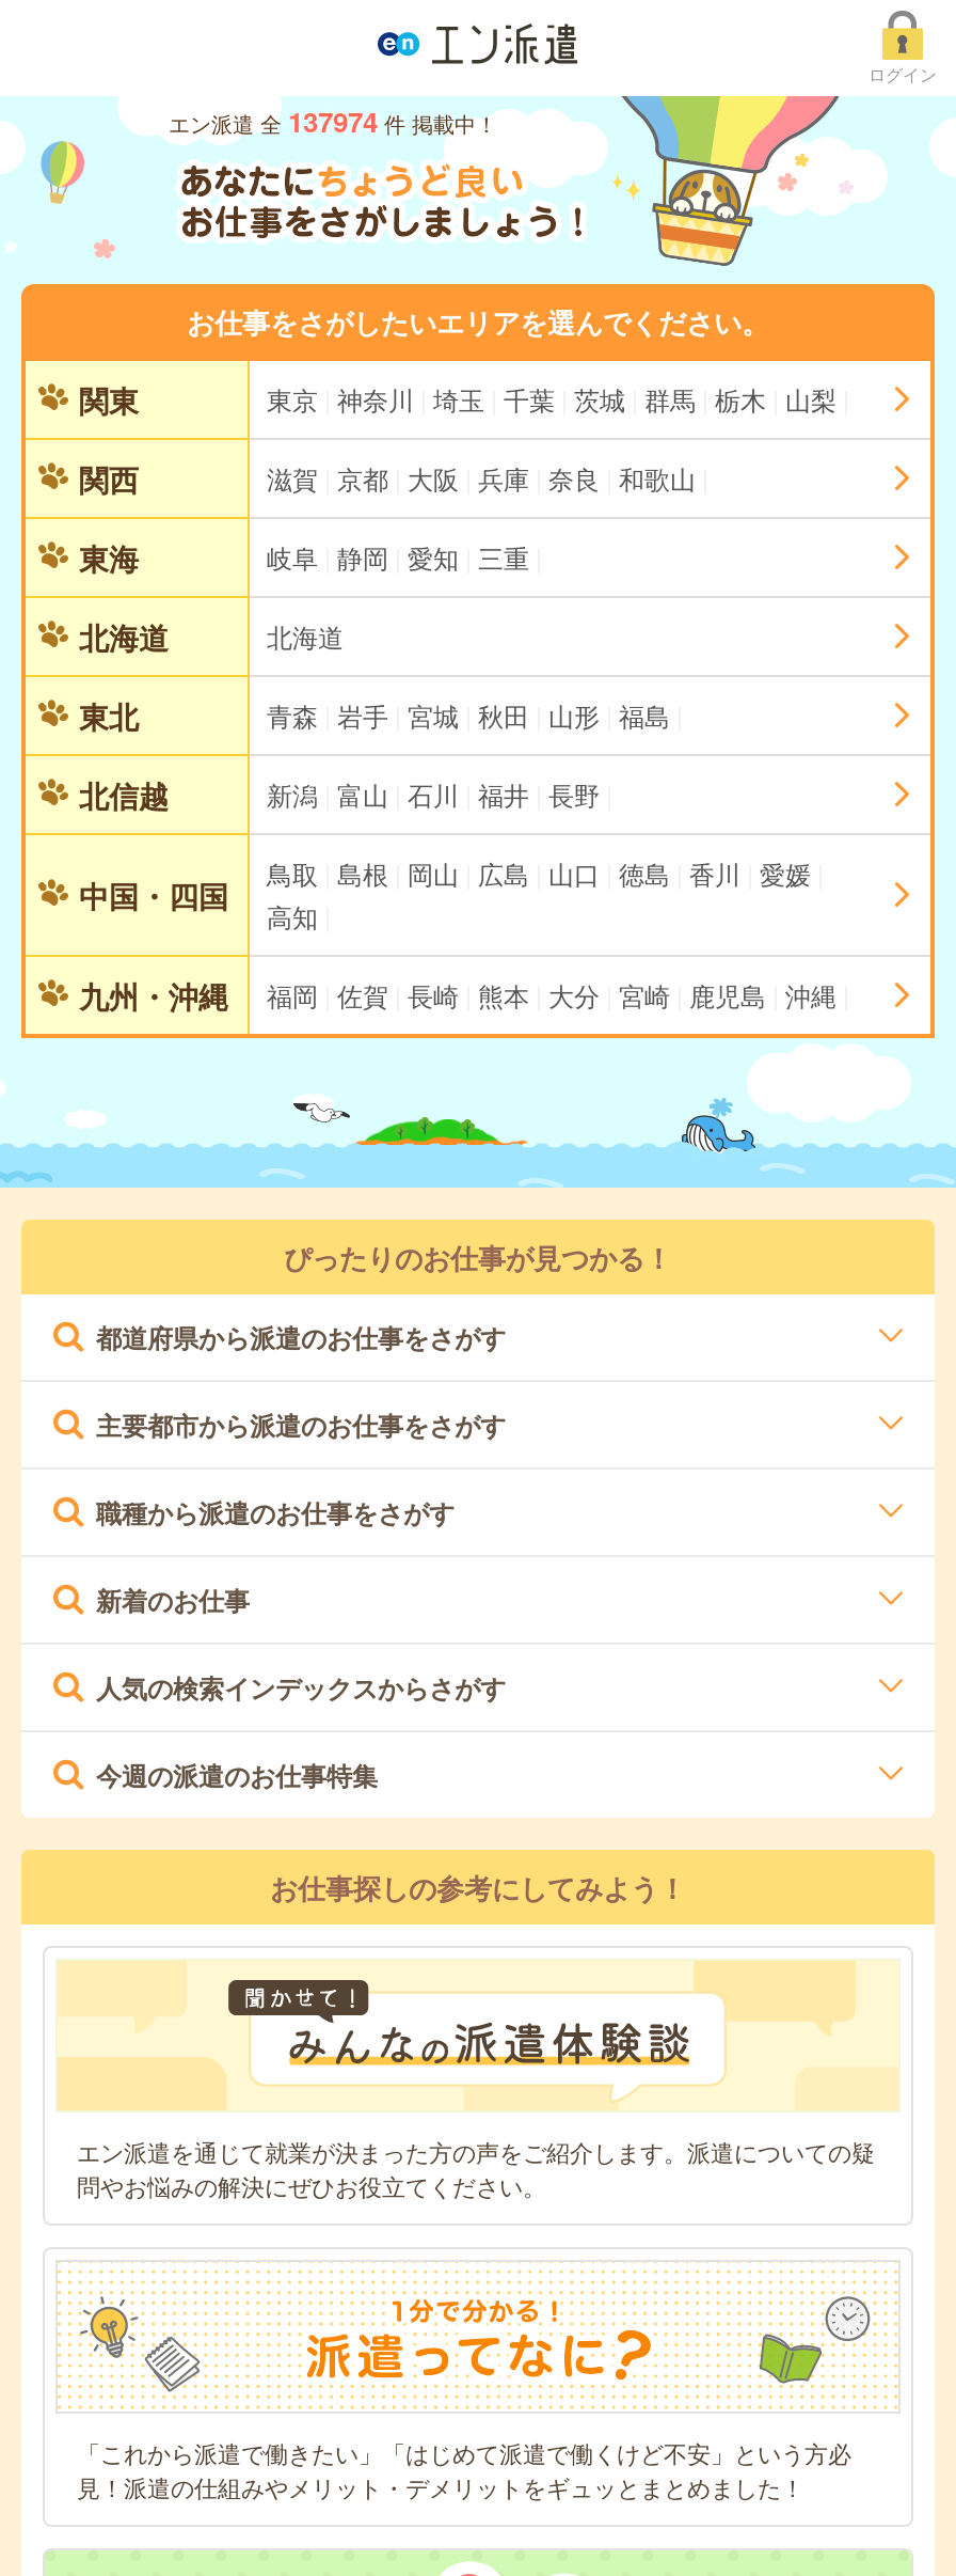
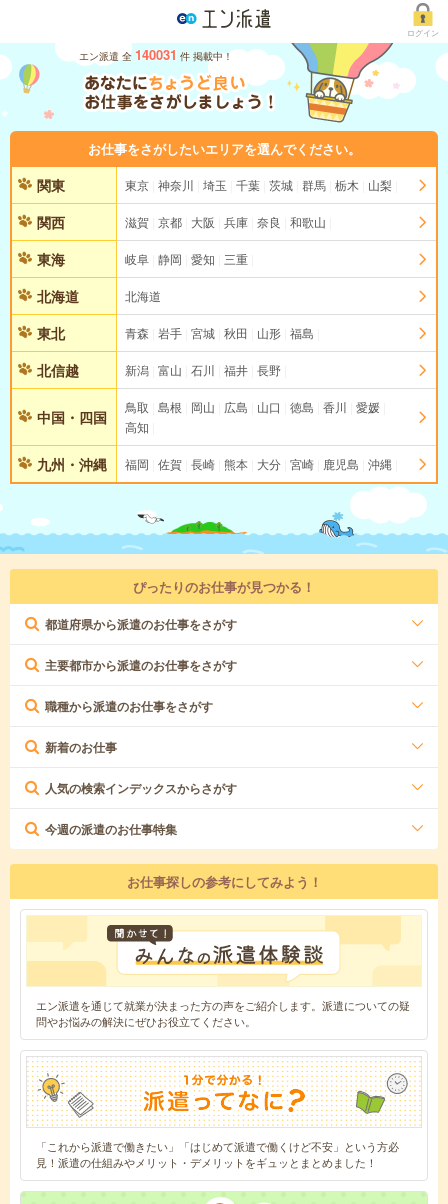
[169,101,497,142] エン派遣 全 137974 件 掲載中！ -> [79,45,233,64] エン派遣 全 140031 件 掲載中！

